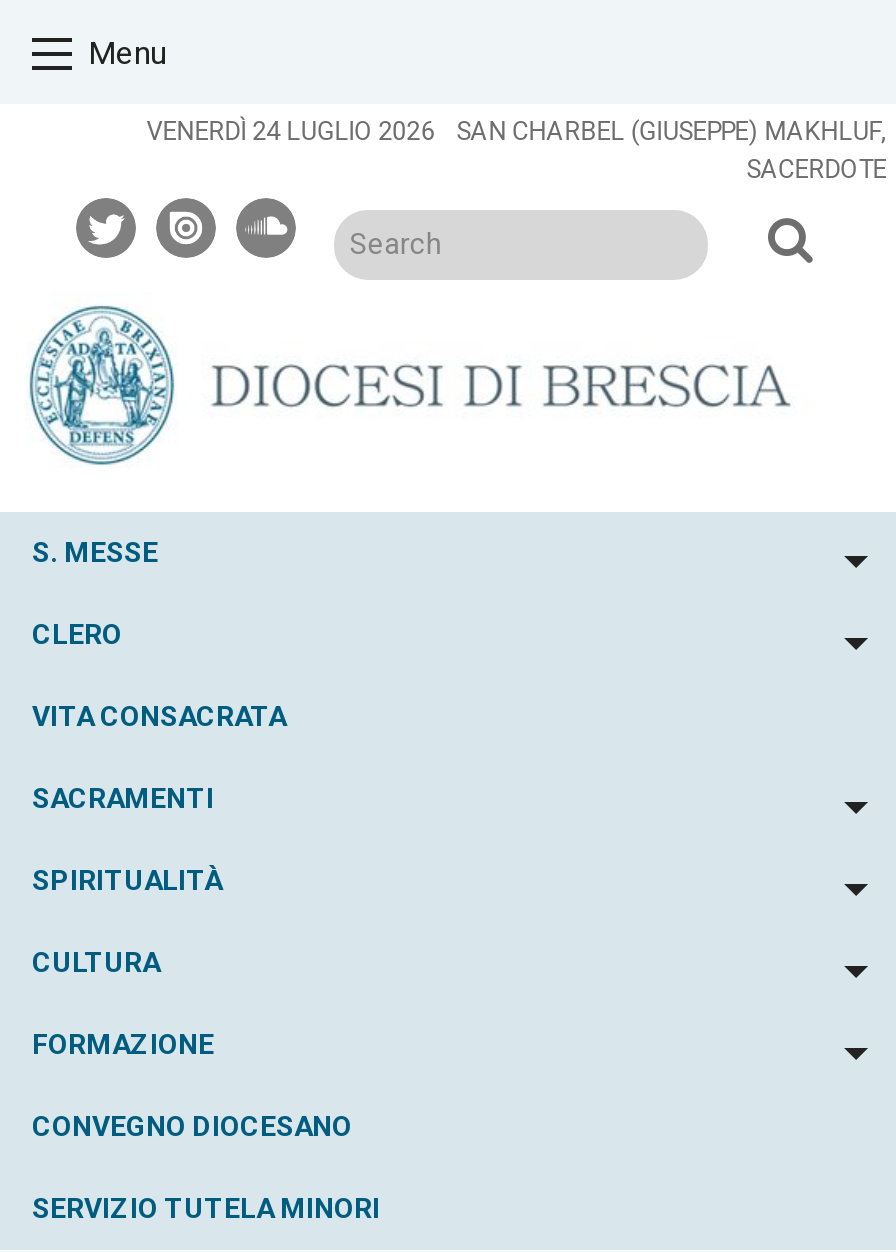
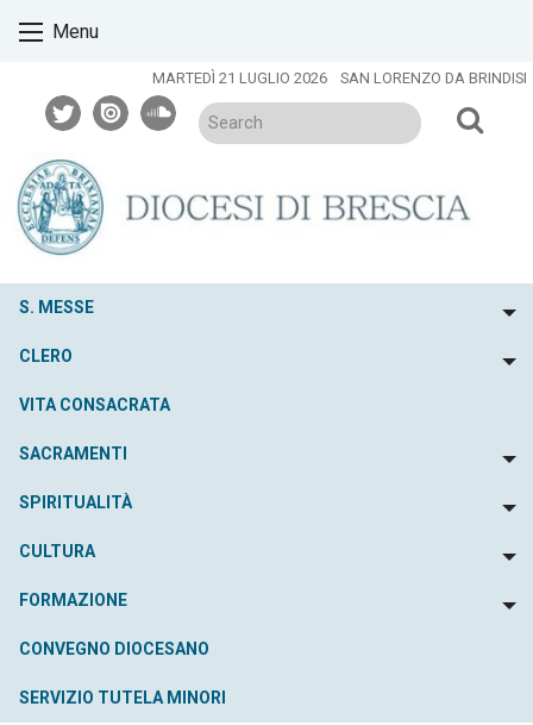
[146,117,886,185] VENERDÌ 24 LUGLIO 2026 SAN CHARBEL (GIUSEPPE) MAKHLUF, | SACERDOTE -> [153,70,527,87] MARTEDÌ 21 LUGLIO 2026 SAN LORENZO DA BRINDISI

